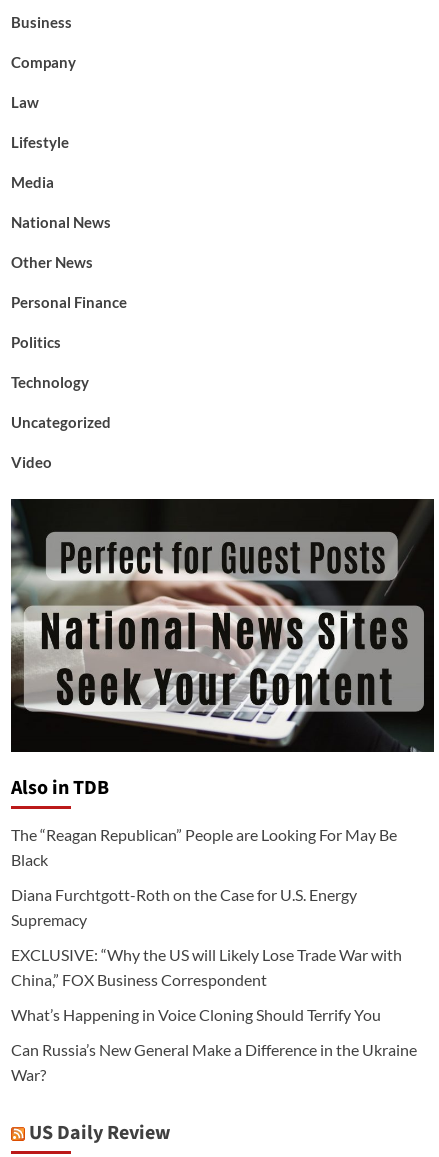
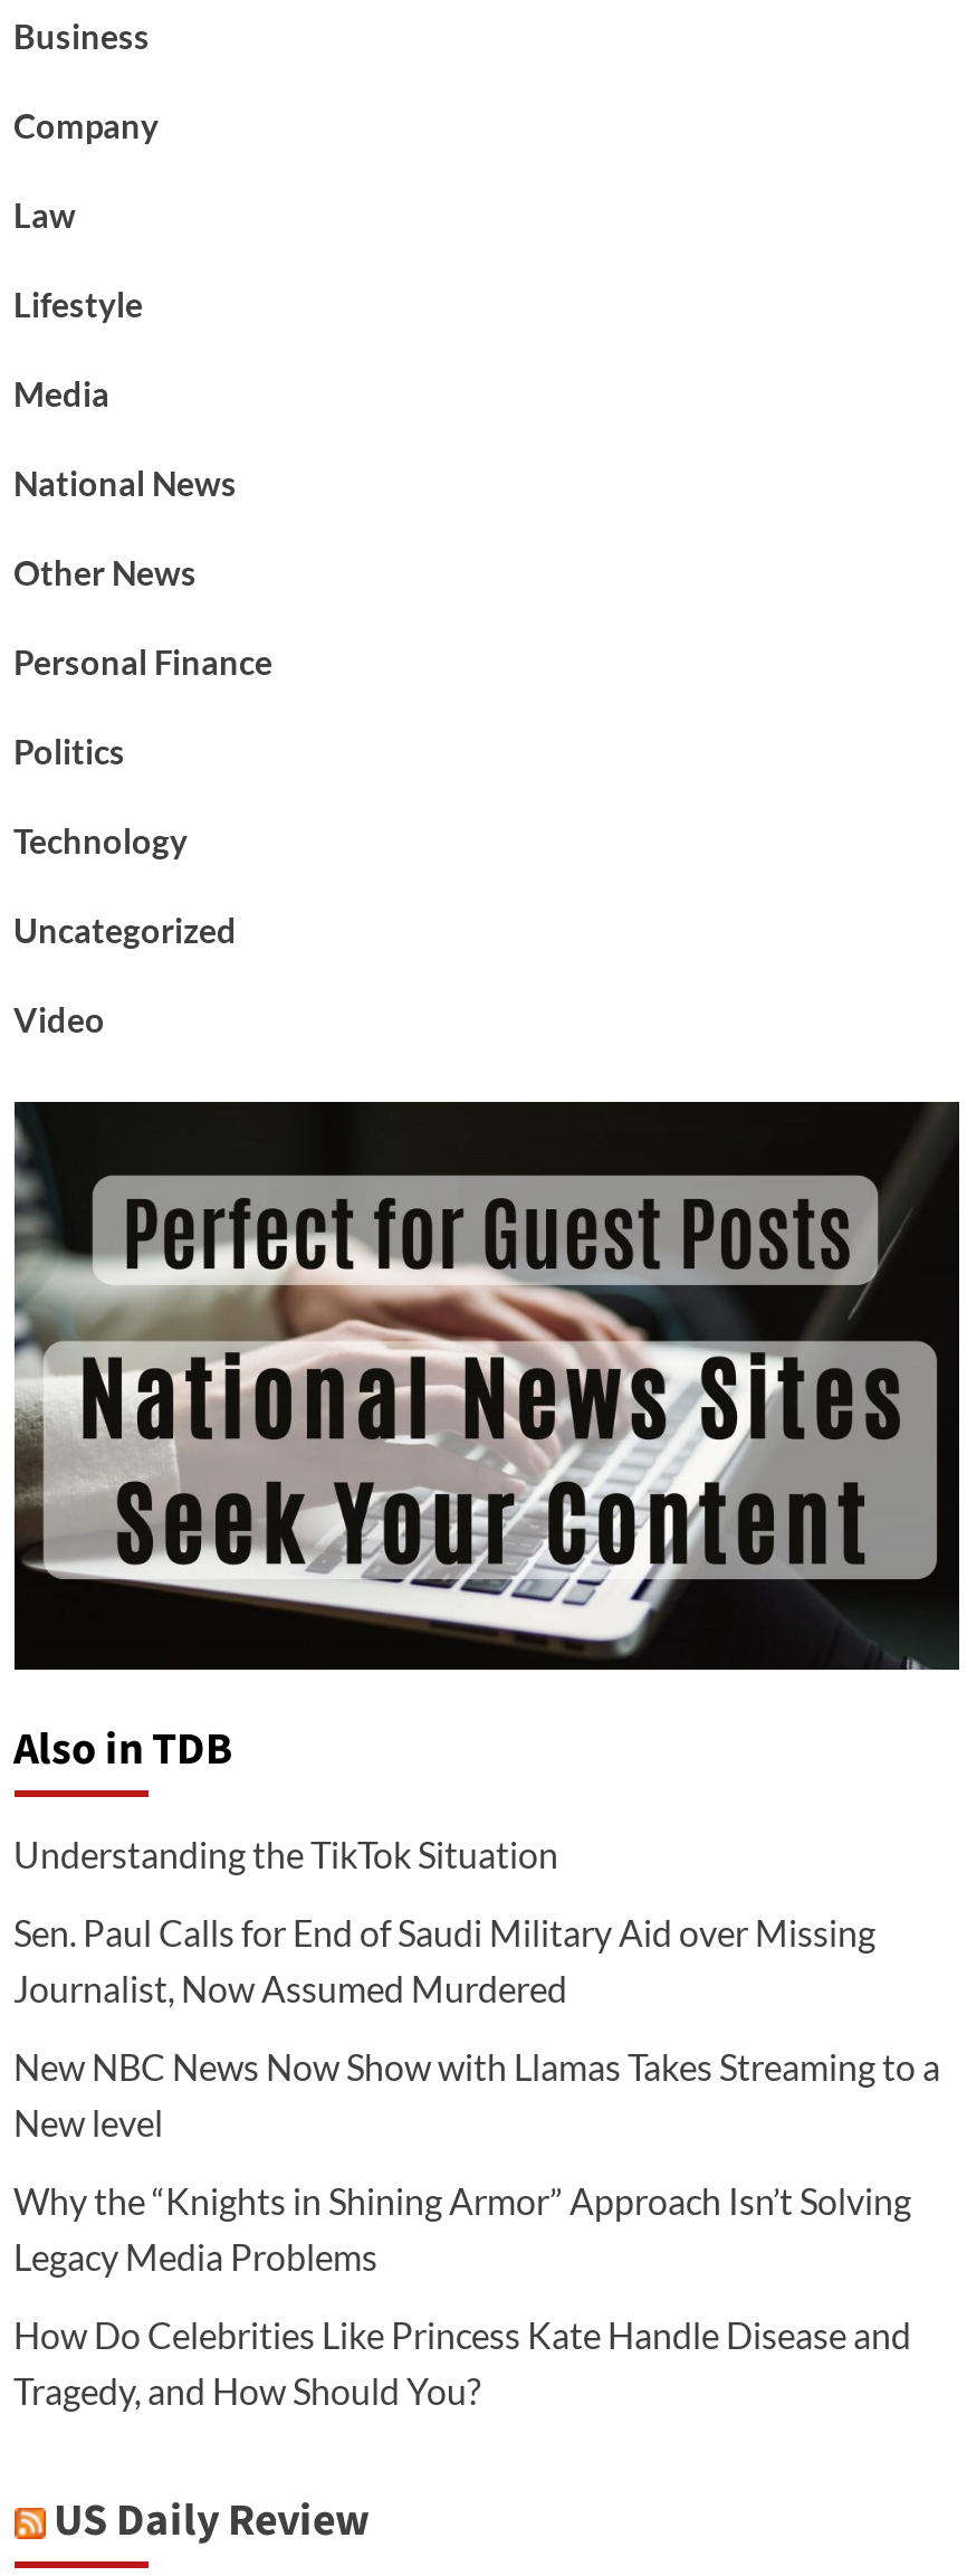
[10,825,396,869] The “Reagan Republican” People are Looking For May Be | Black -> [13,1832,558,1874] Understanding the TikTok Situation
[10,885,356,929] Diana Furchtgott-Roth on the Case for U.S. Energy | Supremacy -> [13,1910,875,2008] Sen. Paul Calls for End of Saudi Military Aid over Missing | Journalist, Now Assumed Murdered
[10,945,401,989] EXCLUSIVE: “Why the US will Likely Lose Trade War with | China,” FOX Business Correspondent -> [13,2044,940,2143] New NBC News Now Show with Llamas Takes Streaming to a | New level
[10,1005,380,1024] What’s Happening in Voice Cloning Should Terrify You -> [13,2178,911,2277] Why the “Knights in Shining Armor” Approach Isn’t Solving | Legacy Media Problems
[10,1040,416,1084] Can Russia’s New General Make a Difference in the Ukraine | War? -> [13,2312,911,2411] How Do Celebrities Like Princess Kate Handle Disease and | Tragedy, and How Should You?

